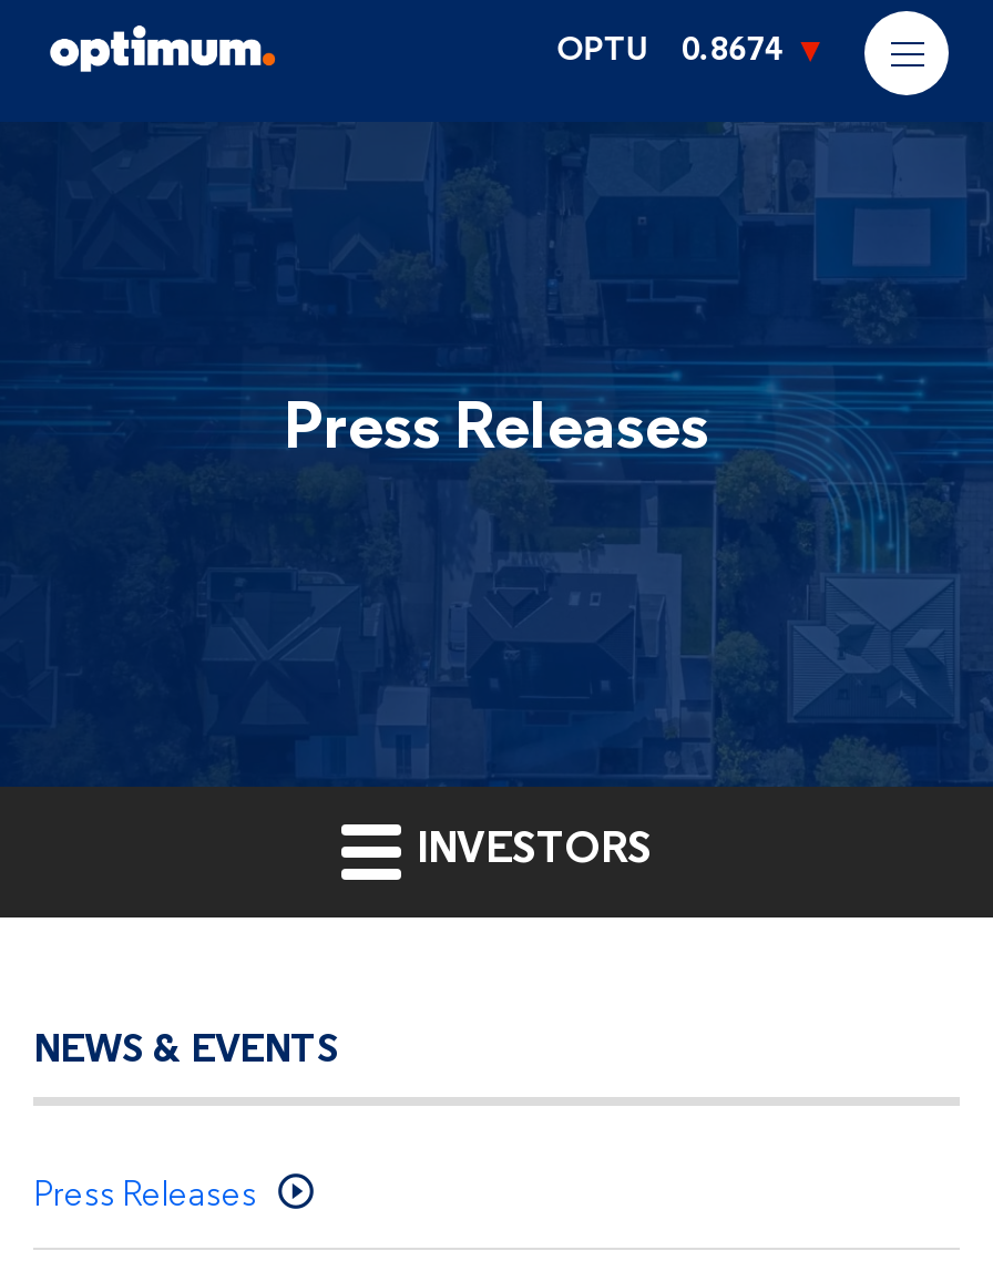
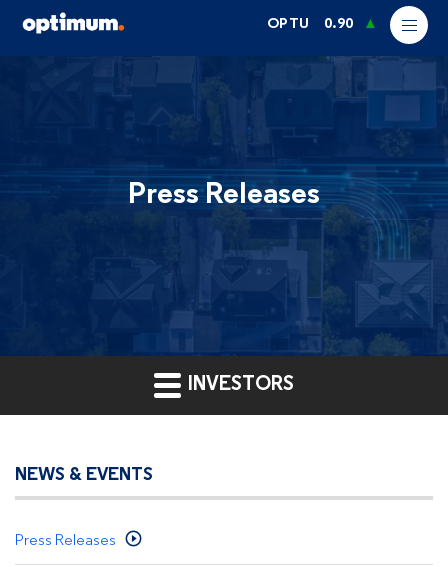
[557,35,782,69] OPTU 0.8674 -> [267,17,353,32] OPTU 0.90

